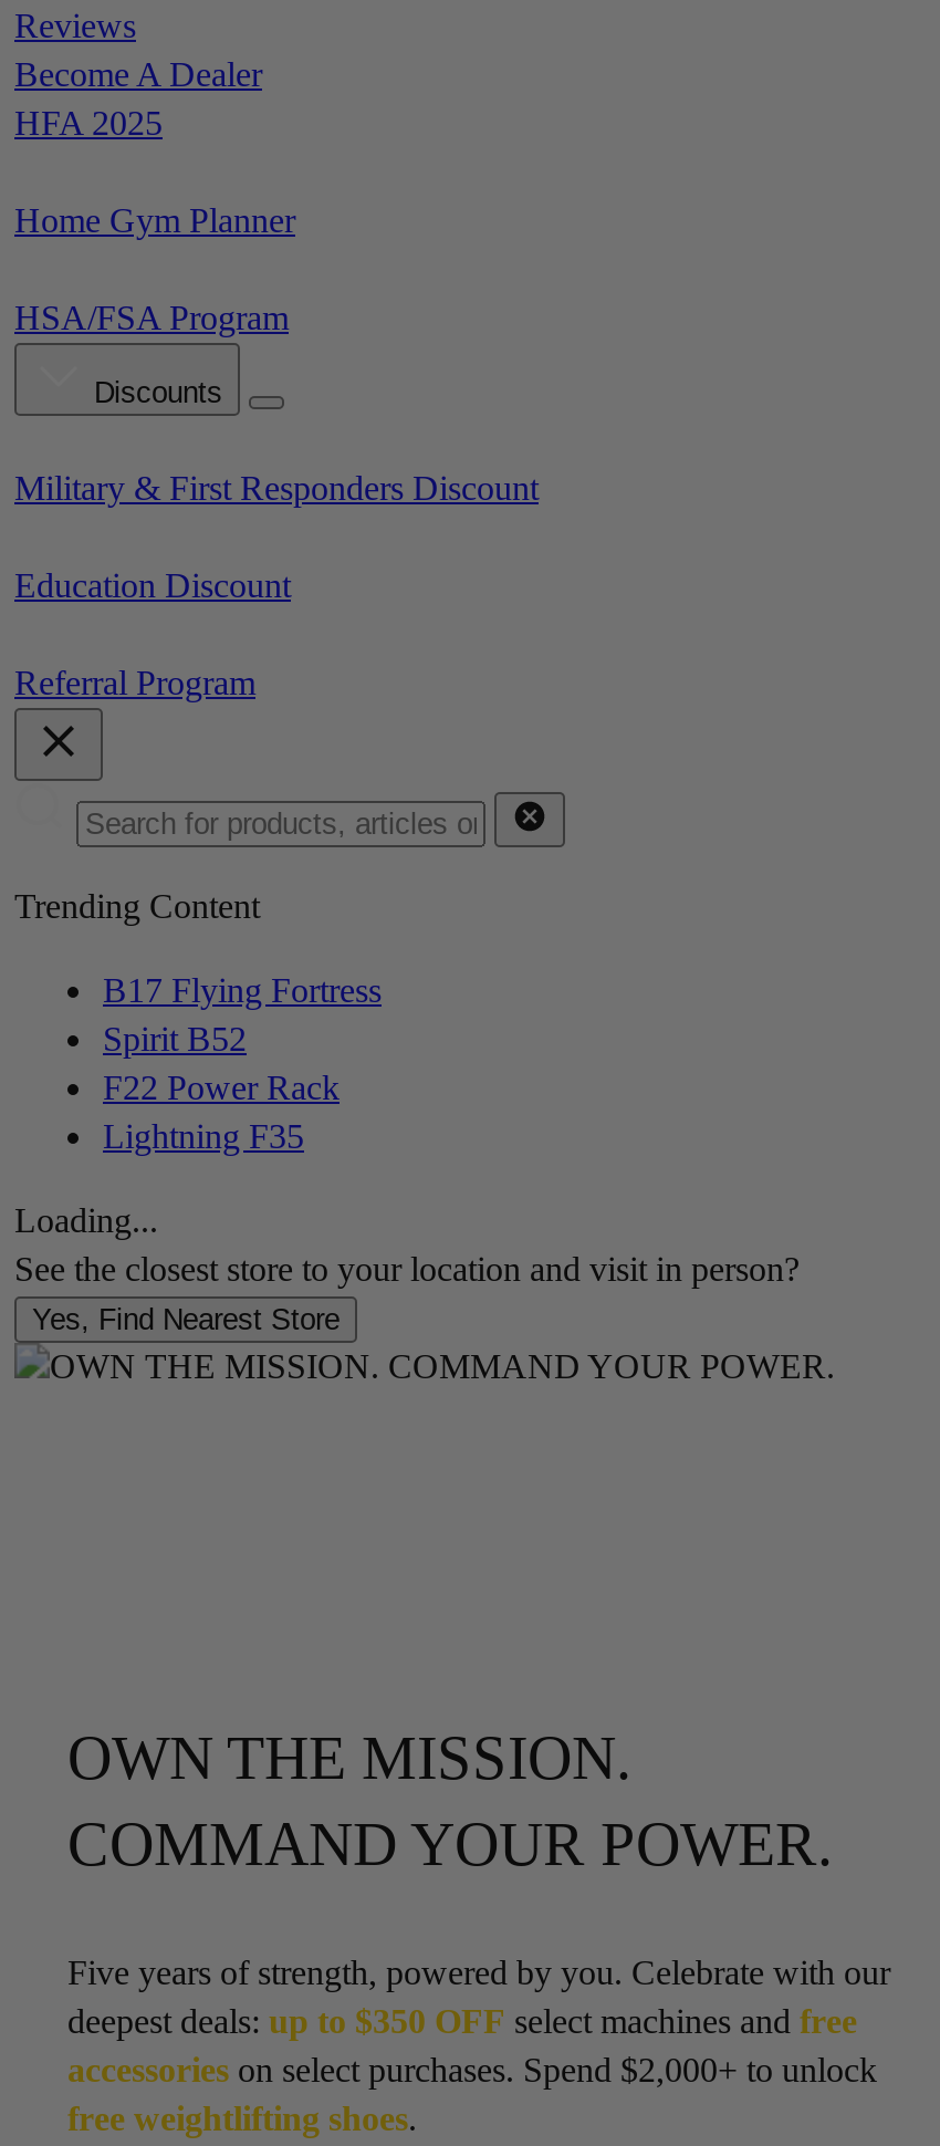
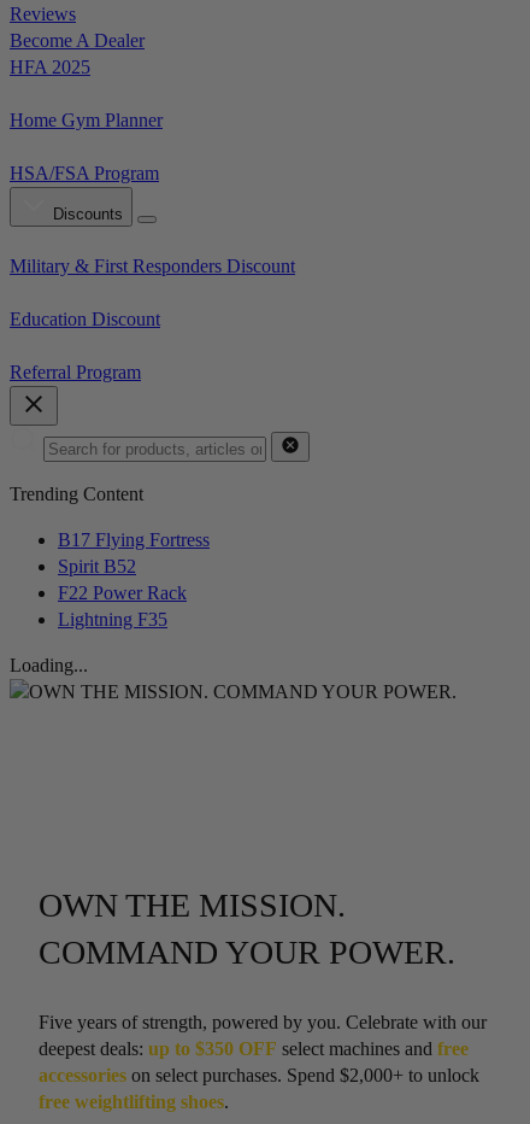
[14,1250,800,1336] See the closest store to your location and visit in person? | Yes, Find Nearest Store -> none

